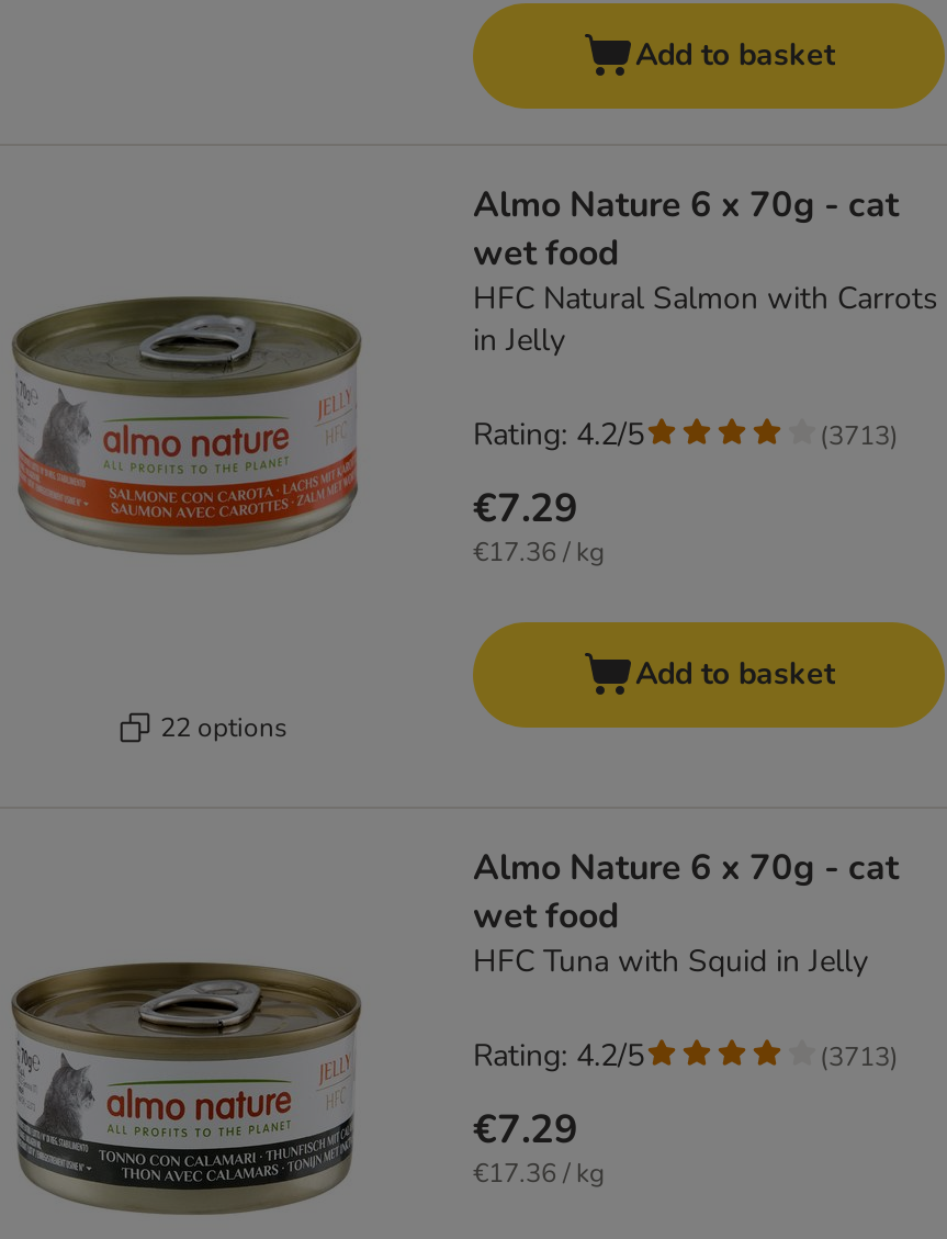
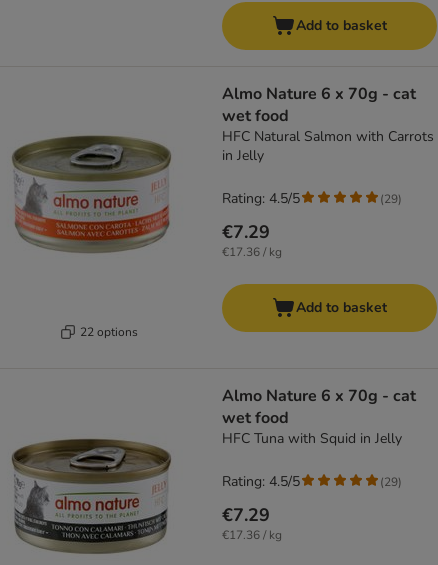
[473,414,644,456] Rating: 4.2/5 -> [222,189,300,208] Rating: 4.5/5
[820,417,899,452] (3713) -> [380,191,402,207] (29)
[473,1035,644,1077] Rating: 4.2/5 -> [222,472,300,491] Rating: 4.5/5
[820,1038,899,1074] (3713) -> [380,474,402,490] (29)

